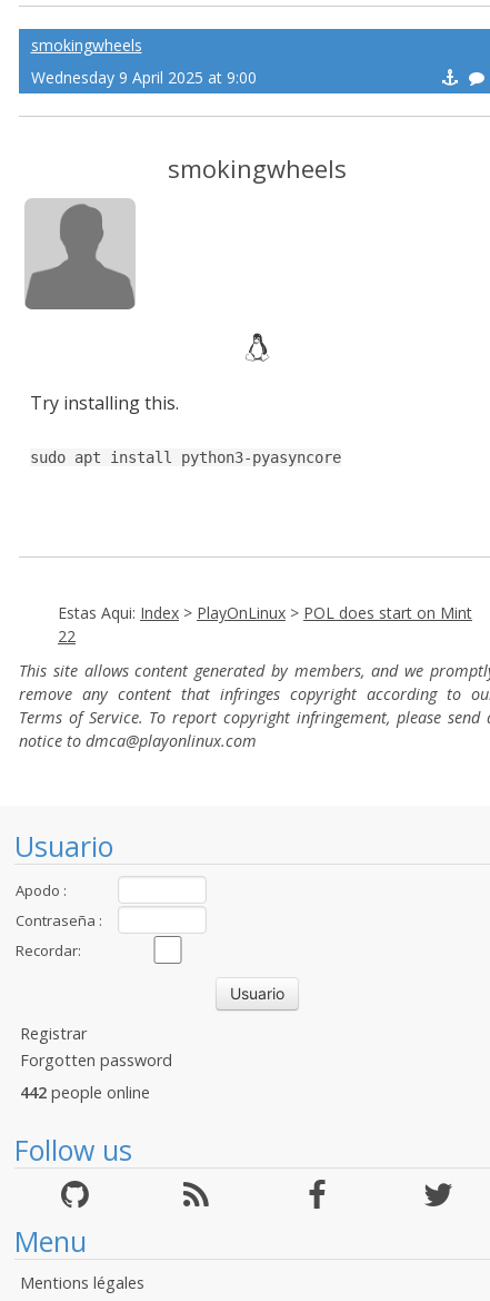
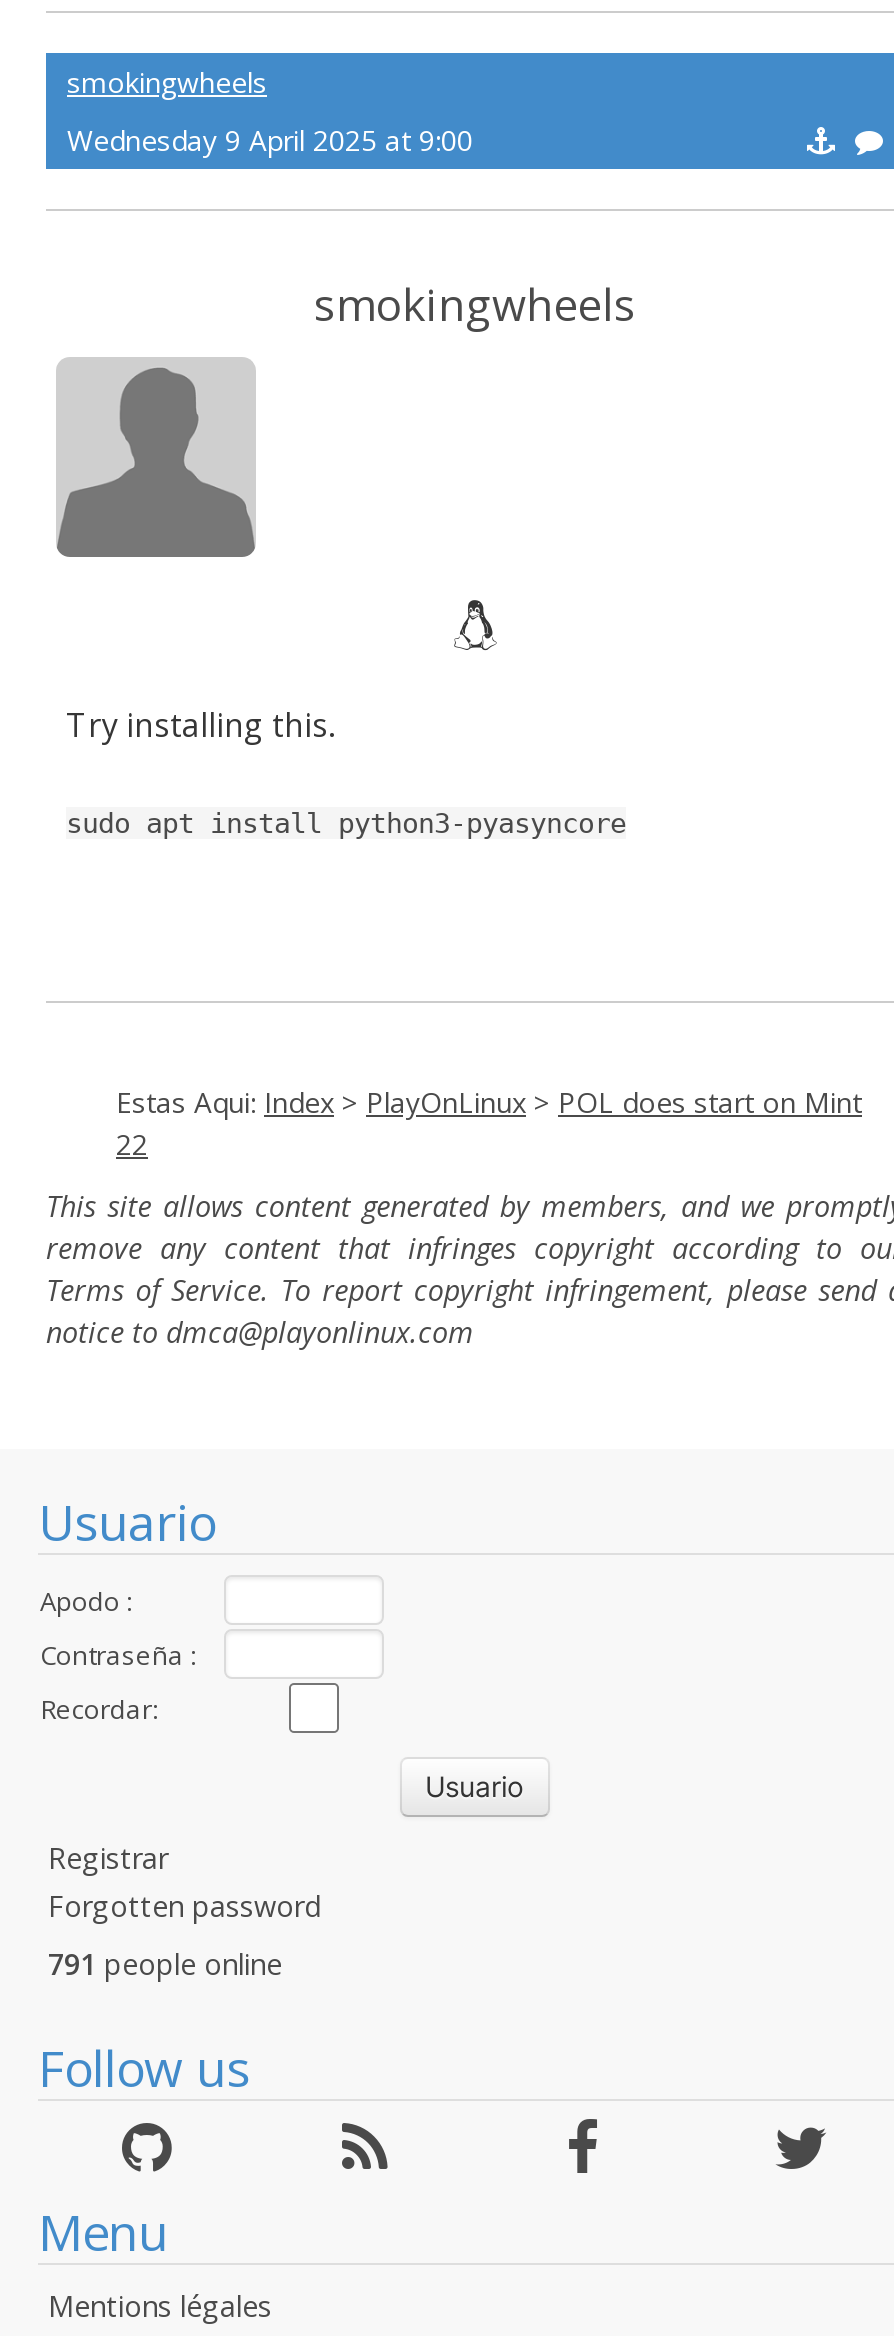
[20,1082,150,1103] 442 people online -> [48,1945,282,1983] 791 people online

